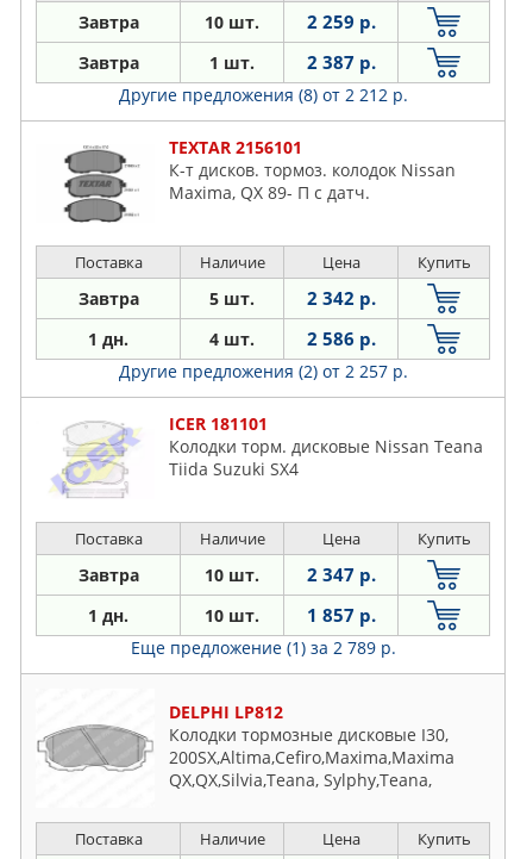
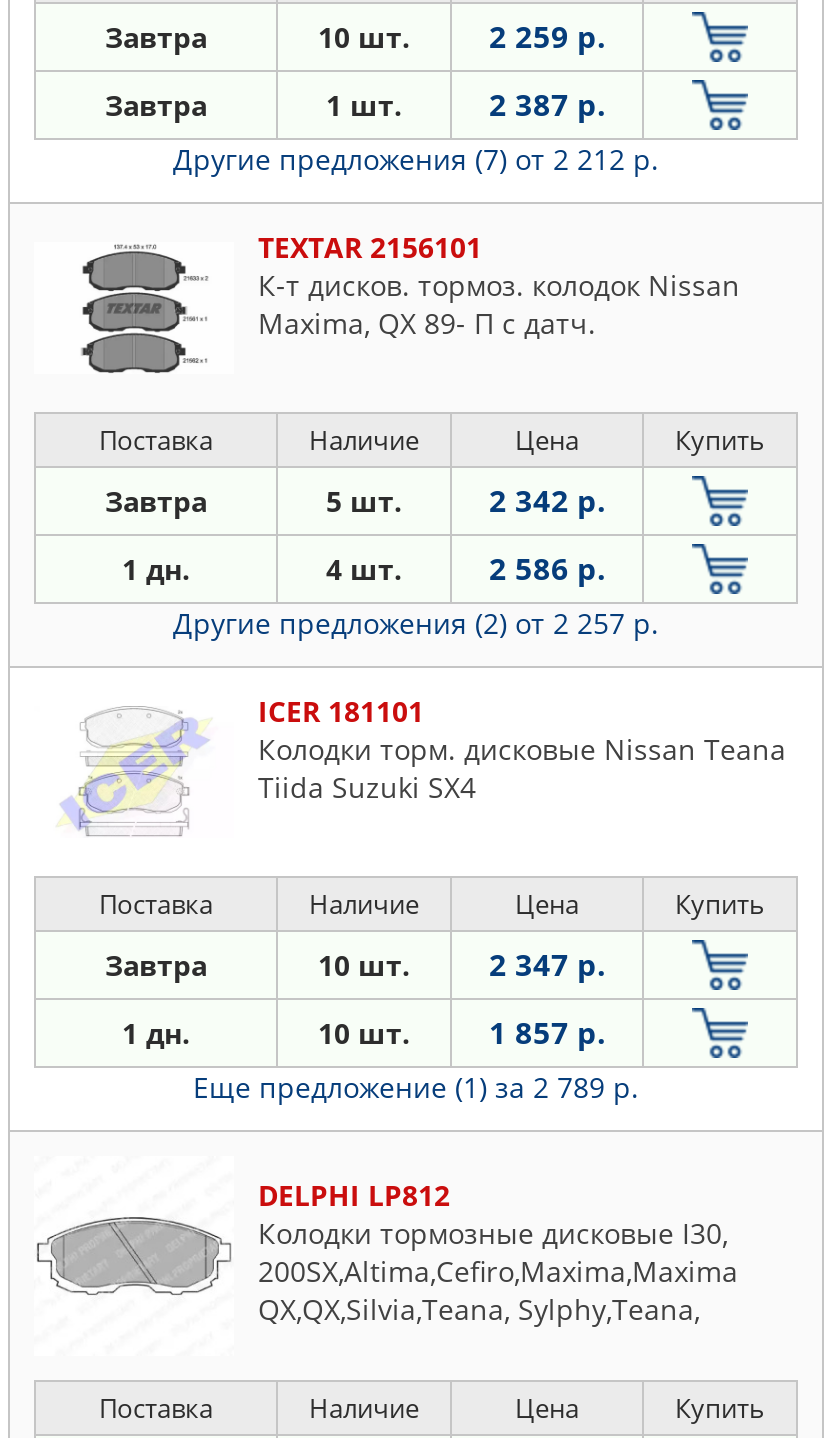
[118,83,407,106] Другие предложения (8) от 2 212 р. -> [173,140,659,178] Другие предложения (7) от 2 212 р.

